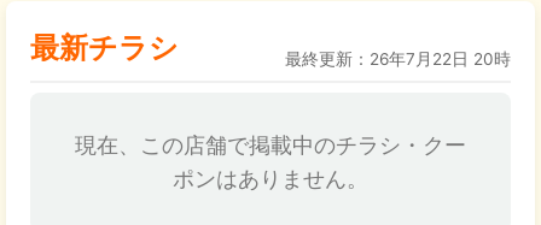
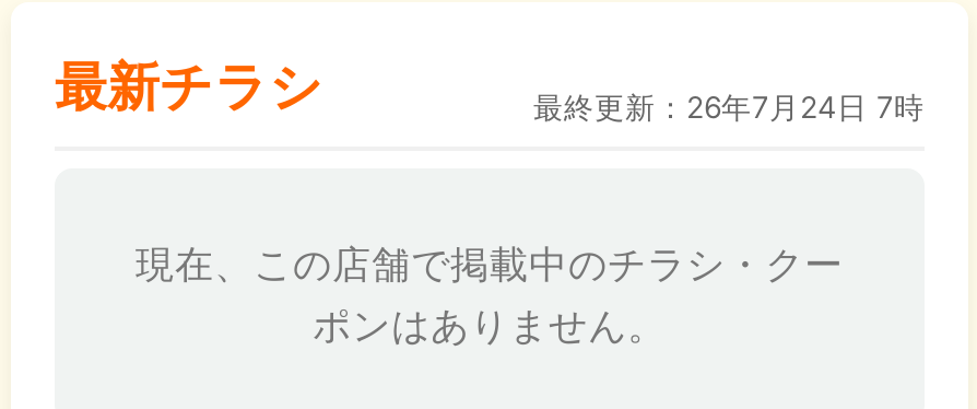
[285,49,511,68] 最終更新：26年7月22日 20時 -> [533,89,925,124] 最終更新：26年7月24日 7時

